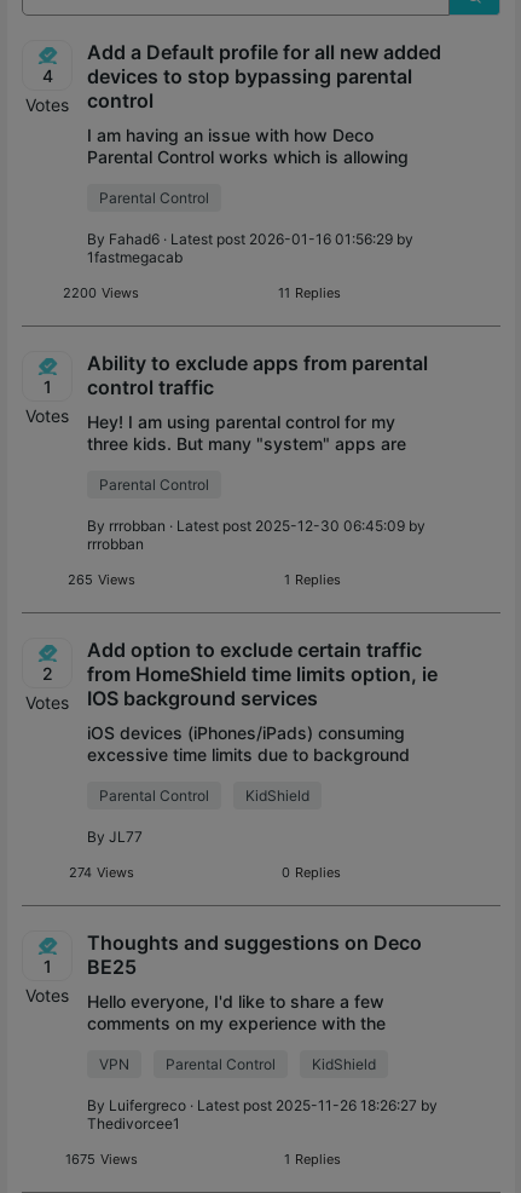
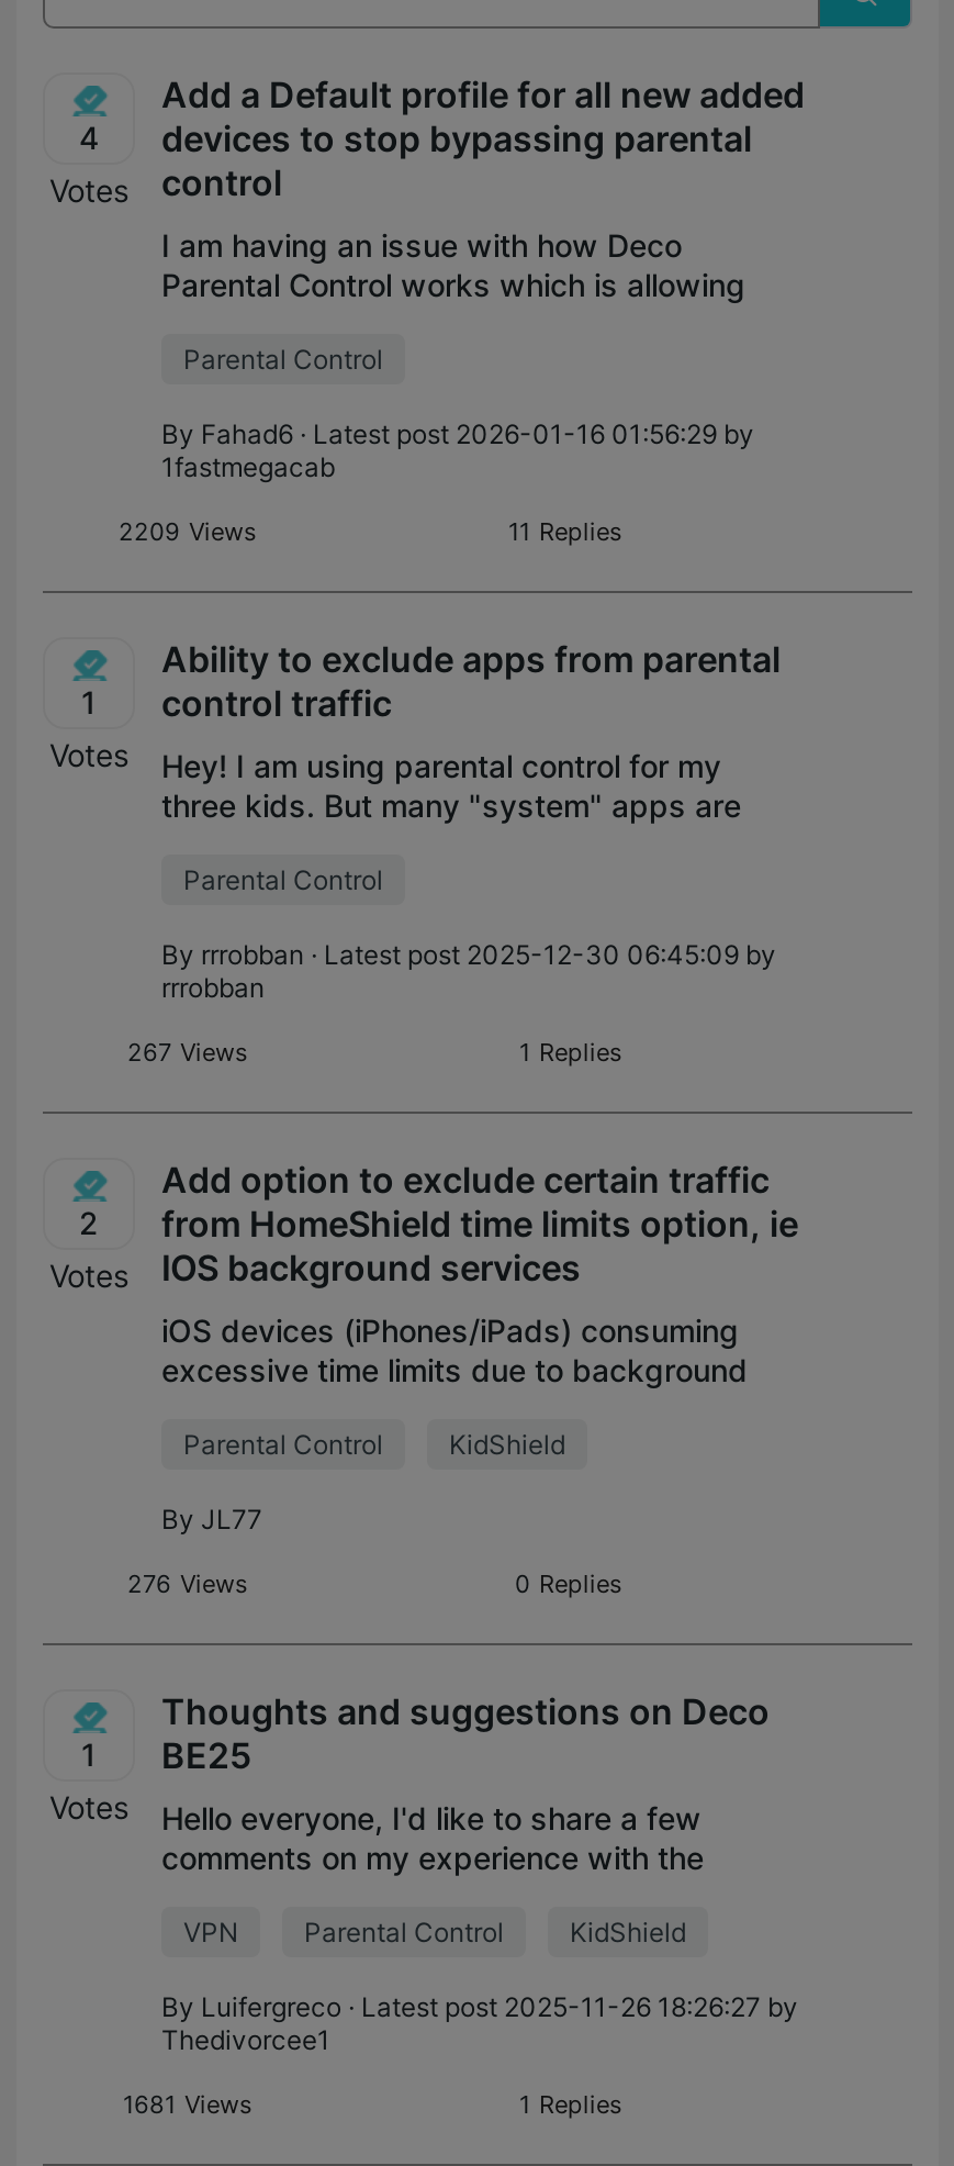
[63,284,140,301] 2200 Views -> [119,516,257,547] 2209 Views
[68,571,135,588] 265 Views -> [127,1037,248,1068] 267 Views
[69,864,134,881] 274 Views -> [127,1568,248,1599] 276 Views
[65,1151,138,1168] 1675 Views -> [123,2089,252,2120] 1681 Views

